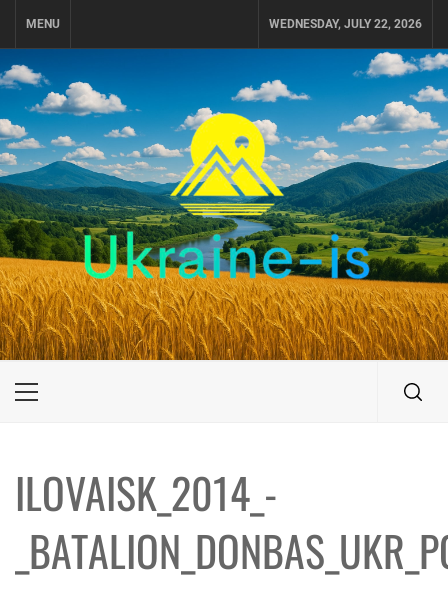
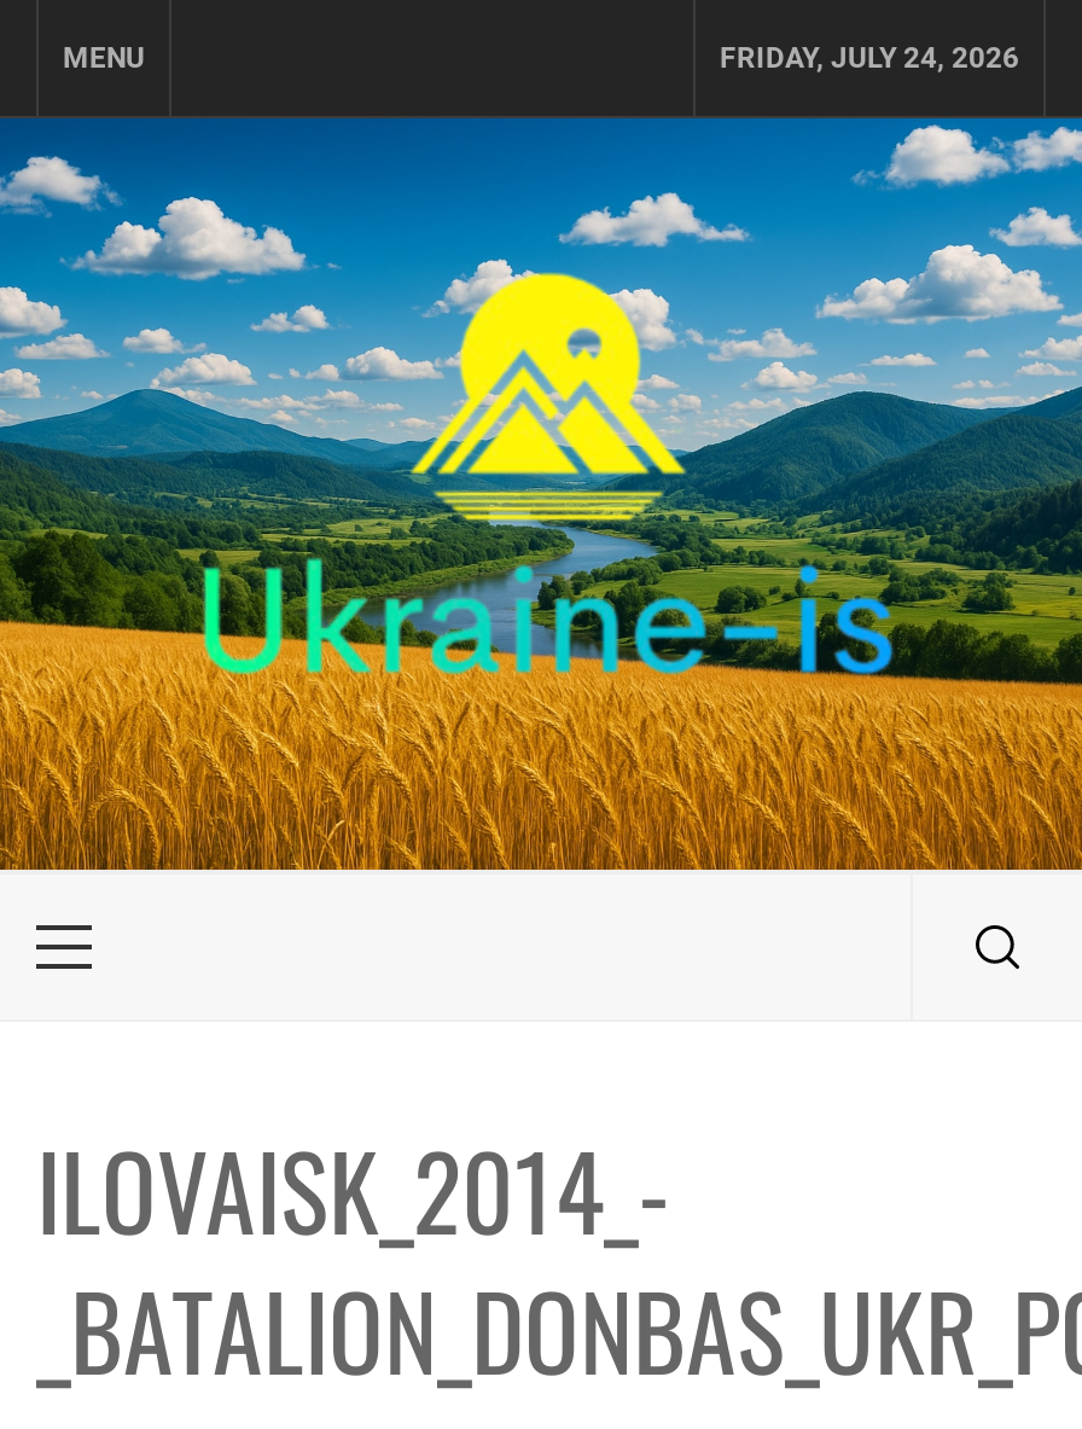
[269,17,422,31] WEDNESDAY, JULY 22, 2026 -> [720,41,1019,75] FRIDAY, JULY 24, 2026

